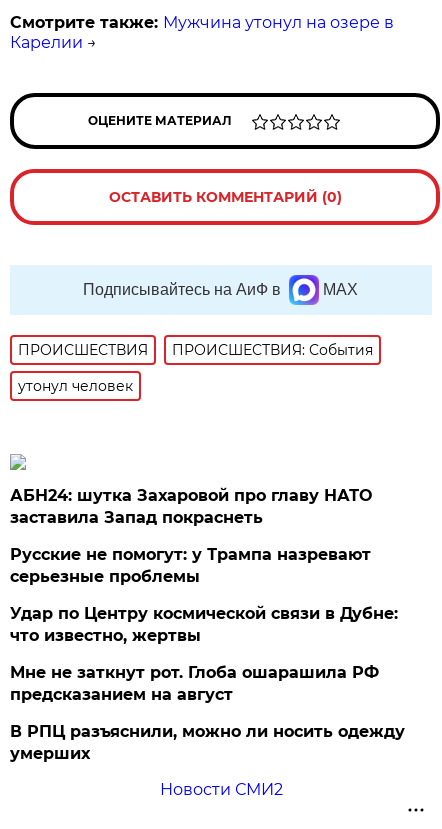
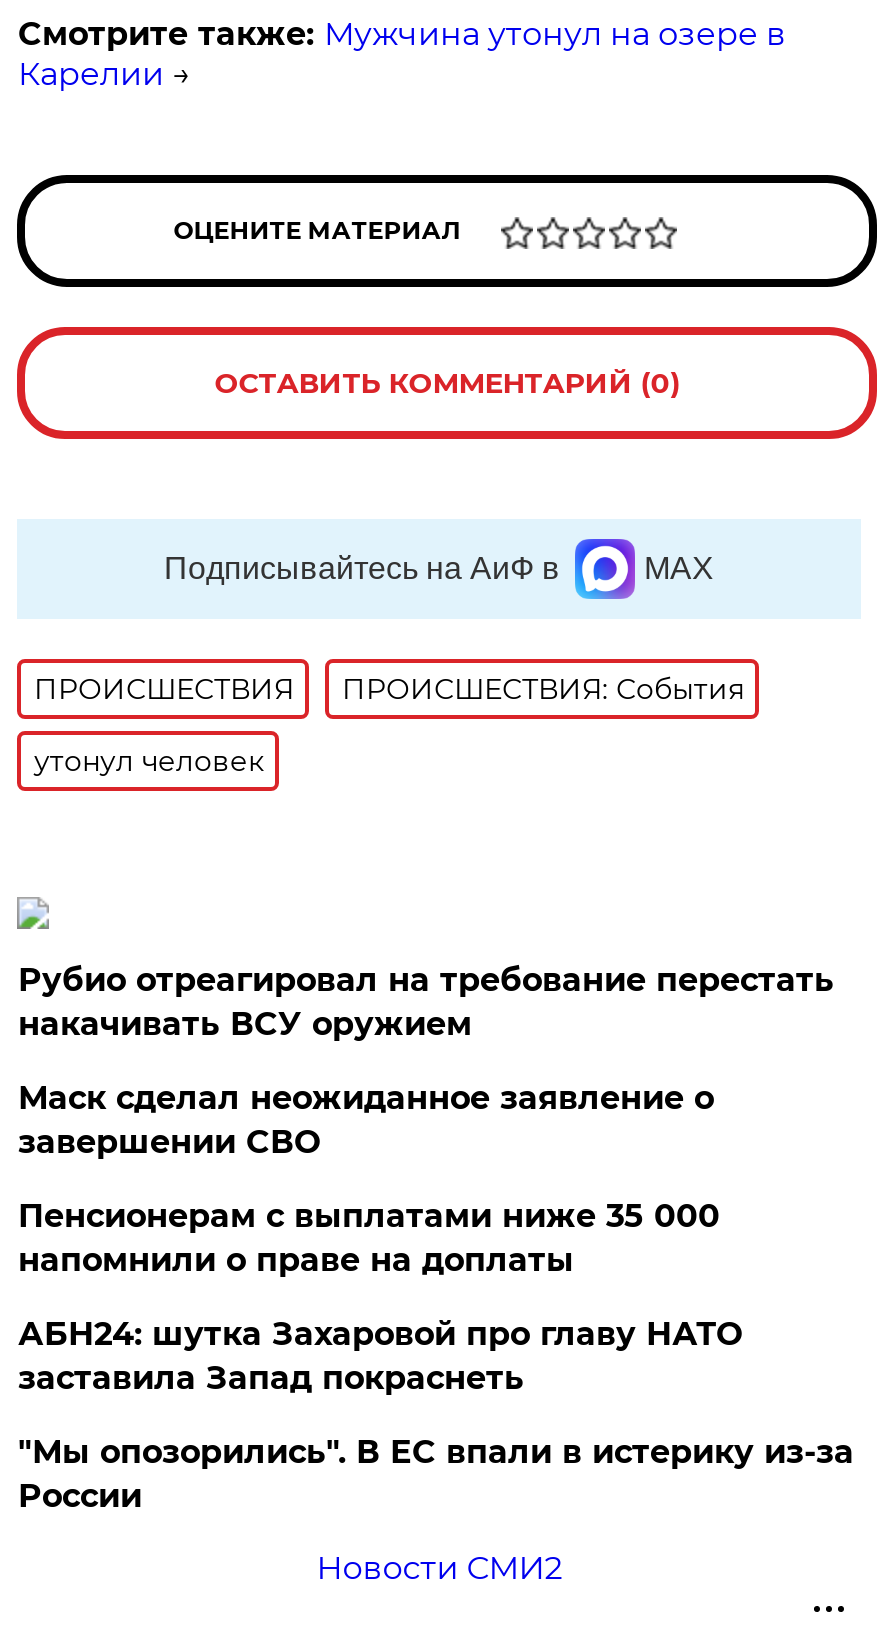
none -> [18,961,834,1279] Рубио отреагировал на требование перестать | накачивать ВСУ оружием | Маск сделал неожиданное заявление о | завершении СВО | Пенсионерам с выплатами ниже 35 000 | напомнили о праве на доплаты
moved [10,486,372,527] -> [18,1315,742,1397]: АБН24: шутка Захаровой про главу НАТО | заставила Запад покраснеть
[10,545,405,763] Русские не помогут: у Трампа назревают | серьезные проблемы | Удар по Центру космической связи в Дубне: | что известно, жертвы | Мне не заткнут рот. Глоба ошарашила РФ | предсказанием на август | В РПЦ разъяснили, можно ли носить одежду | умерших -> [18,1433,854,1515] "Мы опозорились". В ЕС впали в истерику из-за | России

